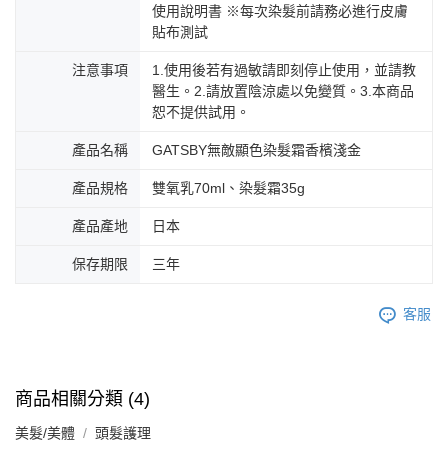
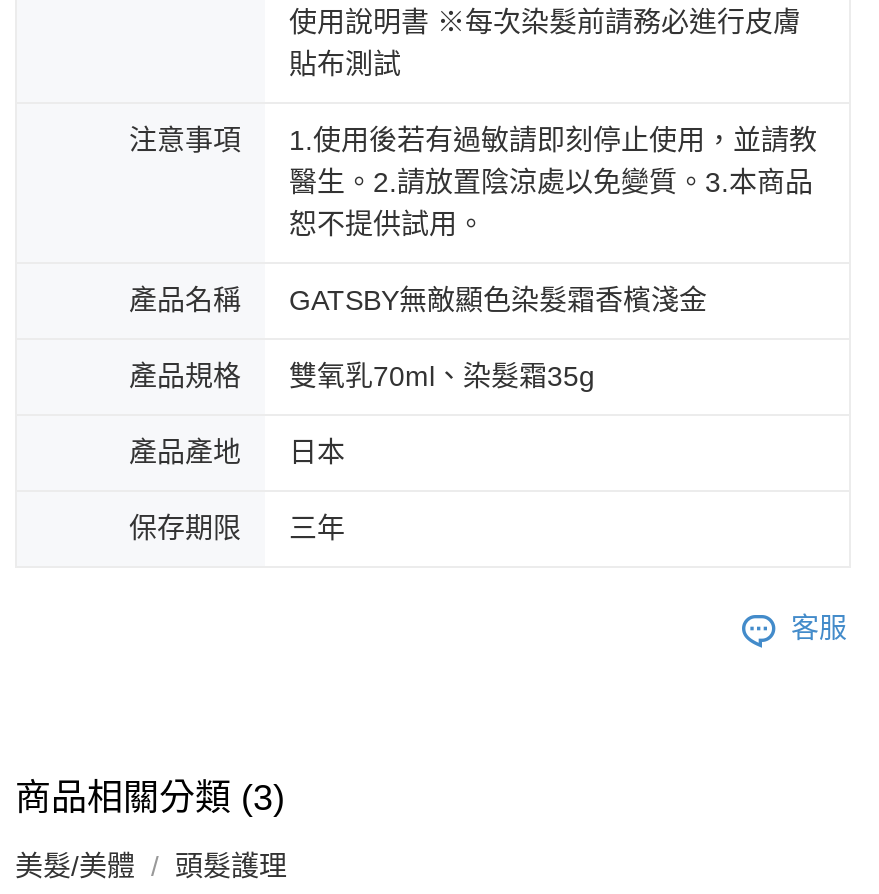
[15,389,150,409] 商品相關分類 (4) -> [15,778,285,818] 商品相關分類 (3)

